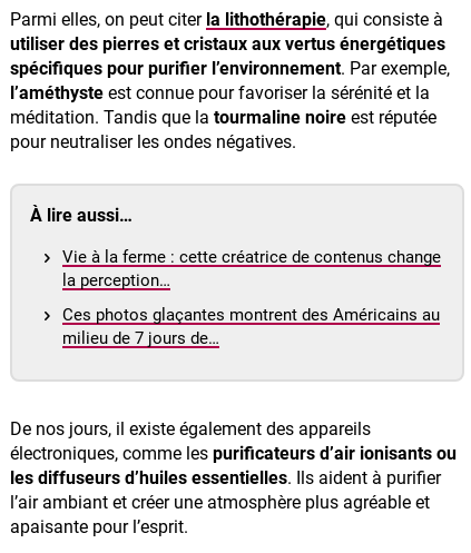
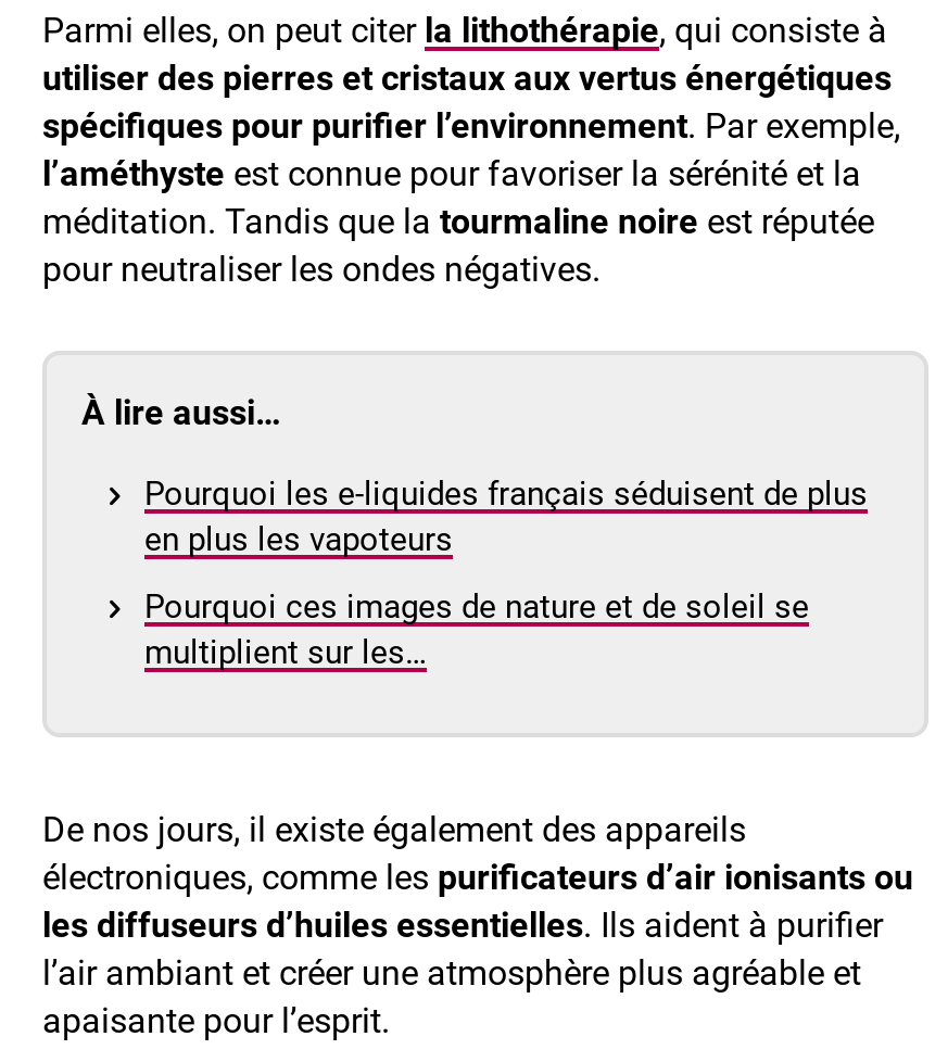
[62,247,441,290] Vie à la ferme : cette créatrice de contenus change | la perception… -> [144,475,868,560] Pourquoi les e-liquides français séduisent de plus | en plus les vapoteurs
[62,305,440,348] Ces photos glaçantes montrent des Américains au | milieu de 7 jours de… -> [144,588,809,673] Pourquoi ces images de nature et de soleil se | multiplient sur les…

